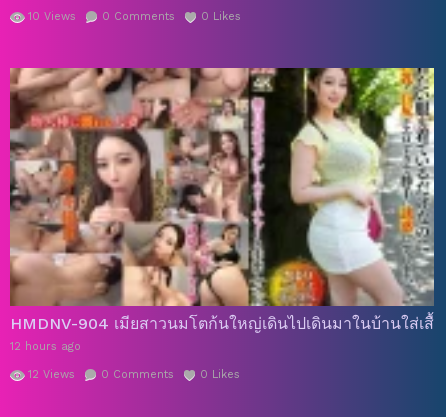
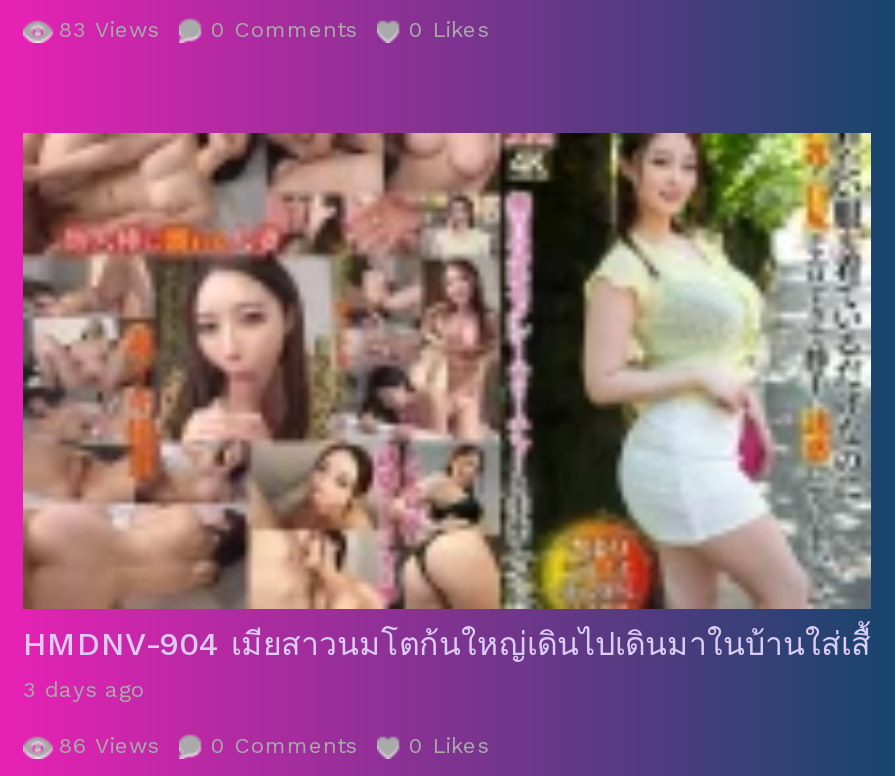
[28,10,241,23] 10 Views 0 Comments 0 Likes -> [59,17,489,43] 83 Views 0 Comments 0 Likes
[10,340,81,353] 12 hours ago -> [23,677,145,703] 3 days ago
[28,368,240,381] 12 Views 0 Comments 0 Likes -> [59,733,489,759] 86 Views 0 Comments 0 Likes

